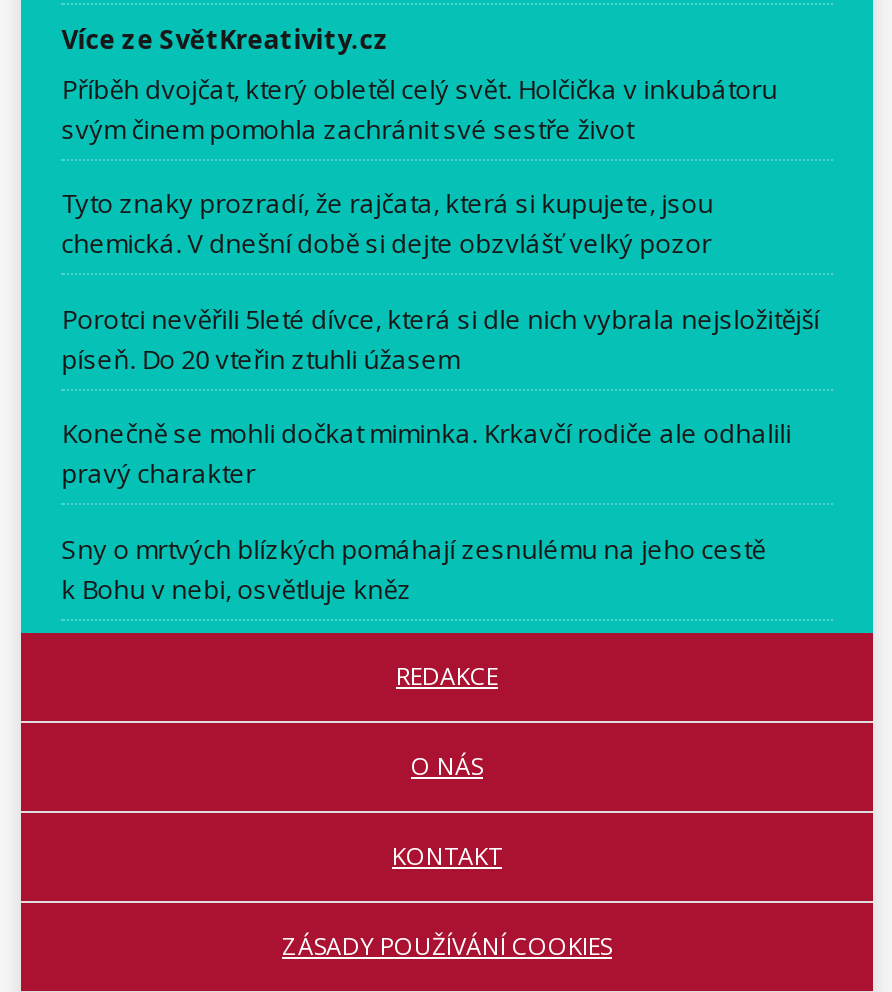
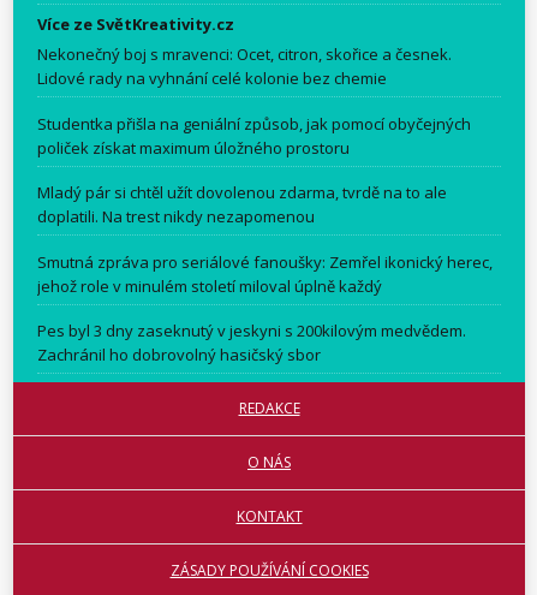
[61,70,777,146] Příběh dvojčat, který obletěl celý svět. Holčička v inkubátoru | svým činem pomohla zachránit své sestře život -> [37,43,452,89] Nekonečný boj s mravenci: Ocet, citron, skořice a česnek. | Lidové rady na vyhnání celé kolonie bez chemie
[61,185,713,261] Tyto znaky prozradí, že rajčata, která si kupujete, jsou | chemická. V dnešní době si dejte obzvlášť velký pozor -> [37,112,471,158] Studentka přišla na geniální způsob, jak pomocí obyčejných | poliček získat maximum úložného prostoru
[61,300,819,376] Porotci nevěřili 5leté dívce, která si dle nich vybrala nejsložitější | píseň. Do 20 vteřin ztuhli úžasem -> [37,182,447,227] Mladý pár si chtěl užít dovolenou zdarma, tvrdě na to ale | doplatili. Na trest nikdy nezapomenou
[61,415,791,491] Konečně se mohli dočkat miminka. Krkavčí rodiče ale odhalili | pravý charakter -> [37,251,493,296] Smutná zpráva pro seriálové fanoušky: Zemřel ikonický herec, | jehož role v minulém století miloval úplně každý
[61,530,765,606] Sny o mrtvých blízkých pomáhají zesnulému na jeho cestě | k Bohu v nebi, osvětluje kněz -> [37,320,466,365] Pes byl 3 dny zaseknutý v jeskyni s 200kilovým medvědem. | Zachránil ho dobrovolný hasičský sbor

